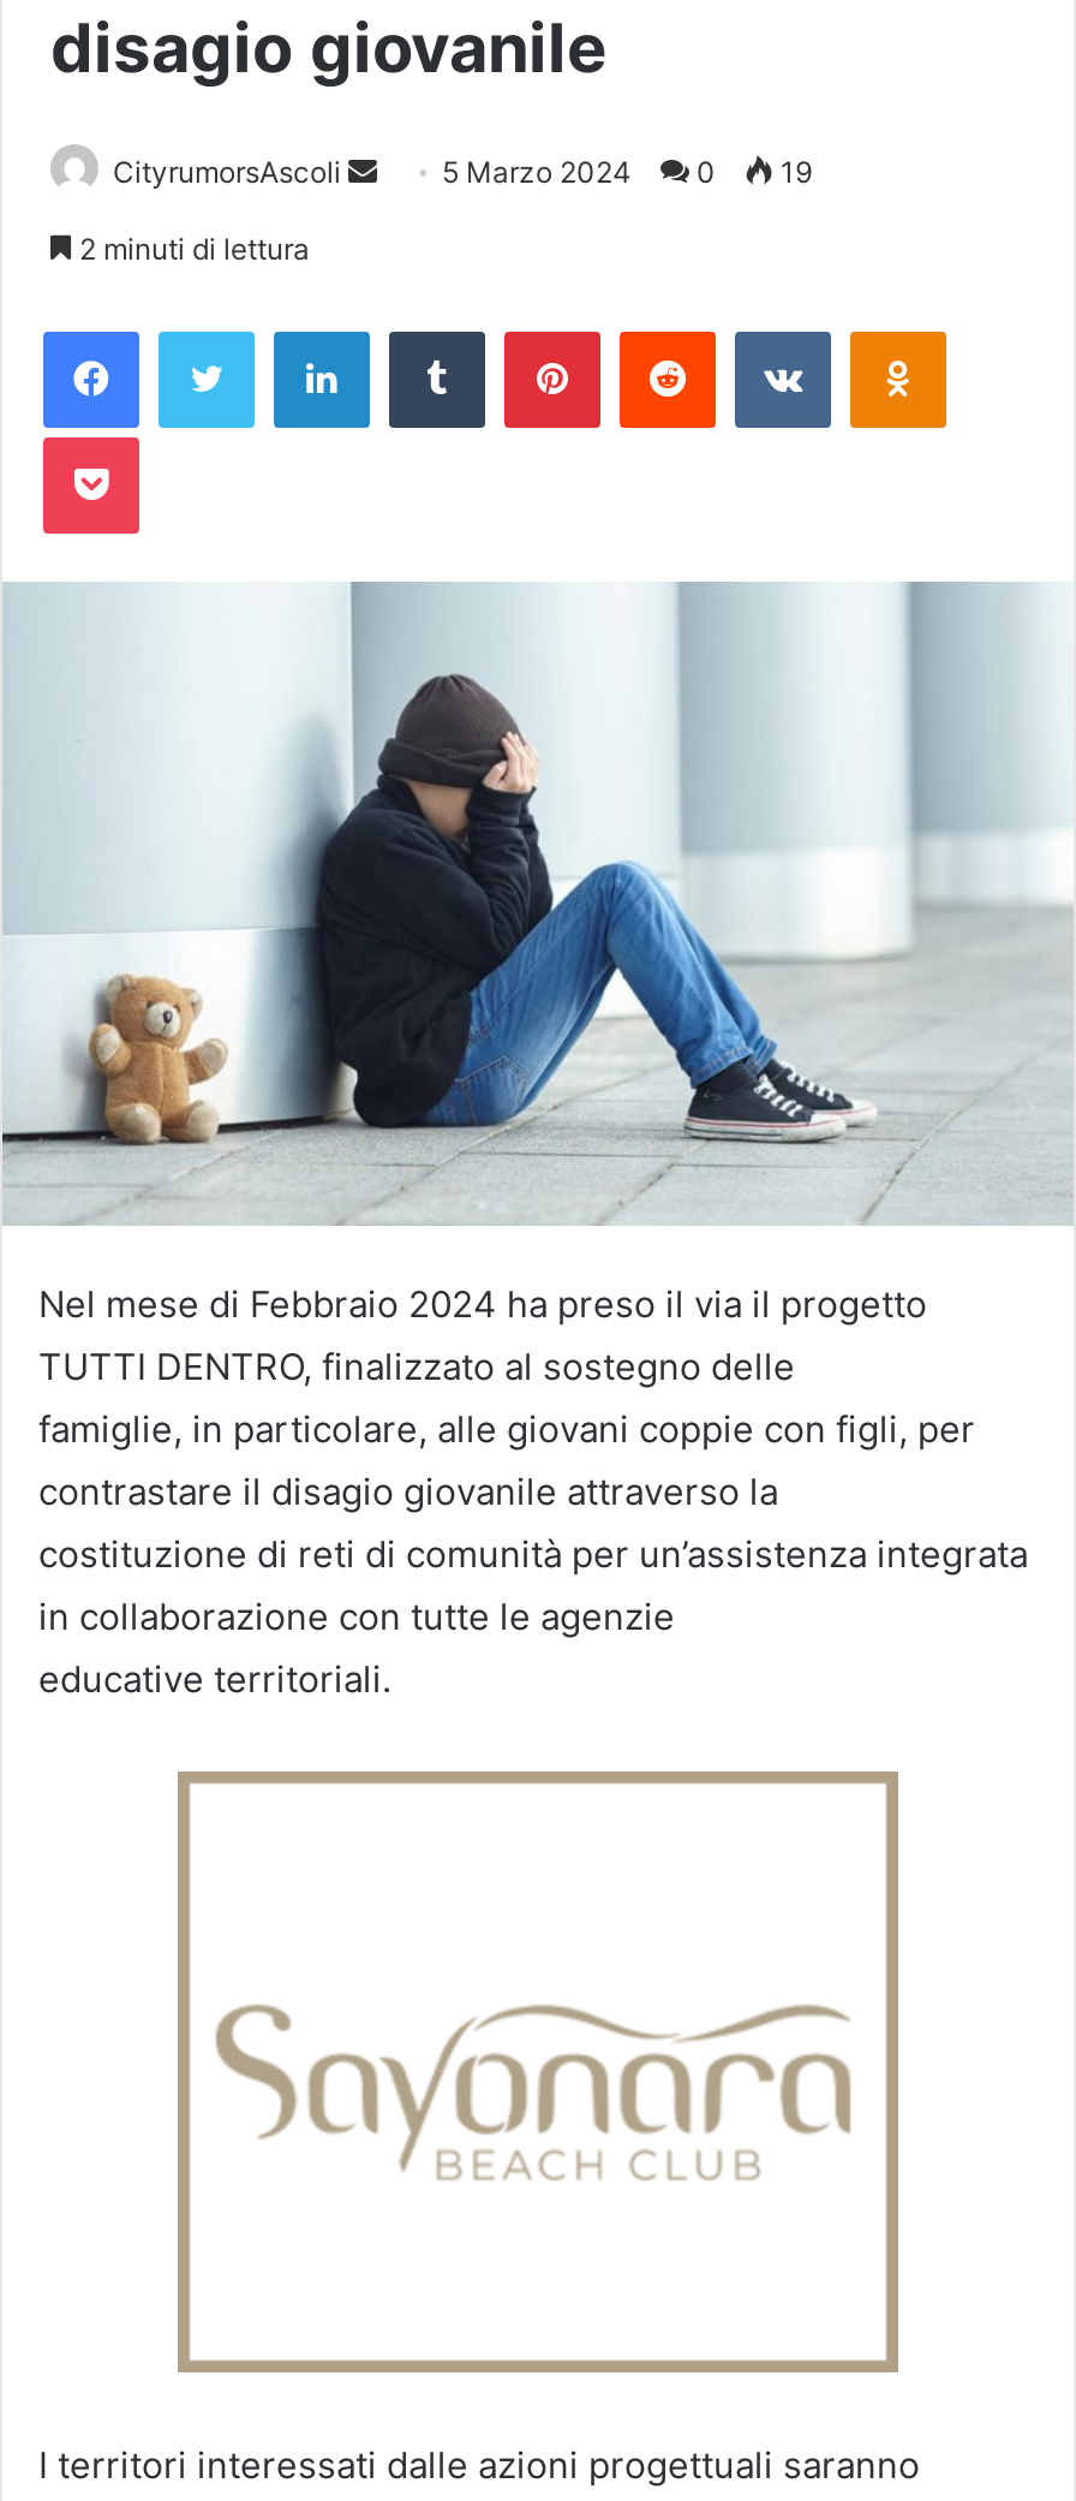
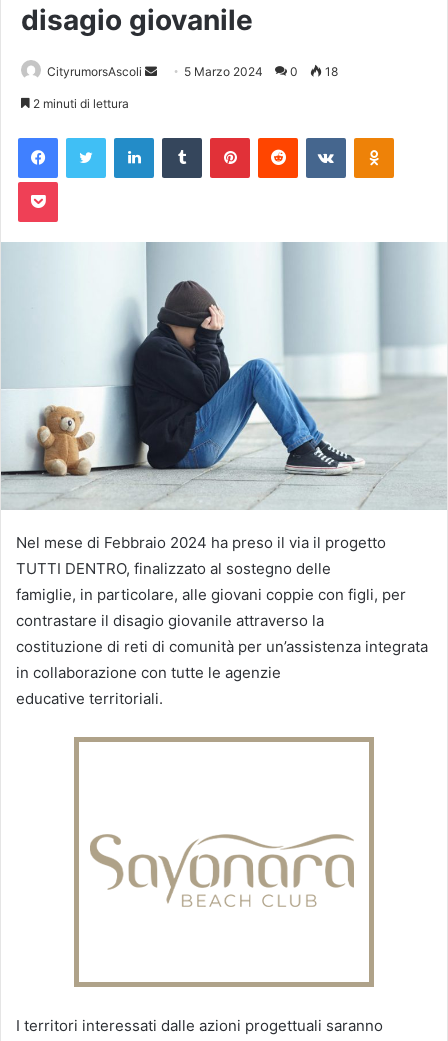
[773,153,812,189] 19 -> [322,63,338,78] 18

